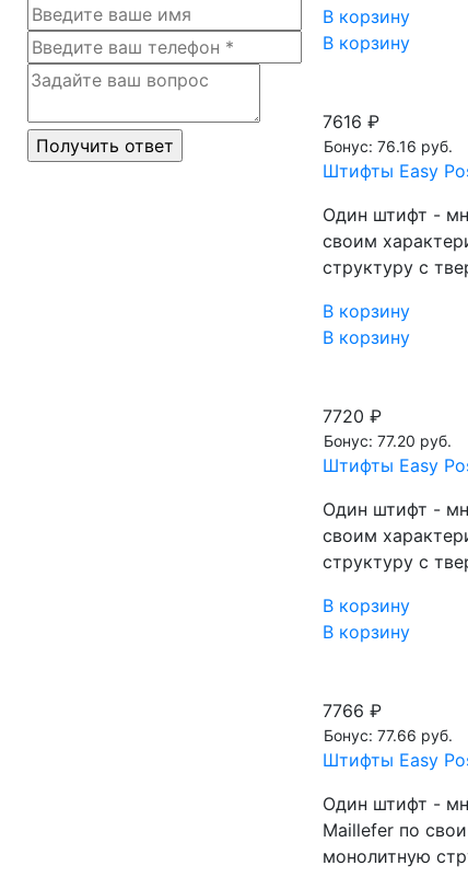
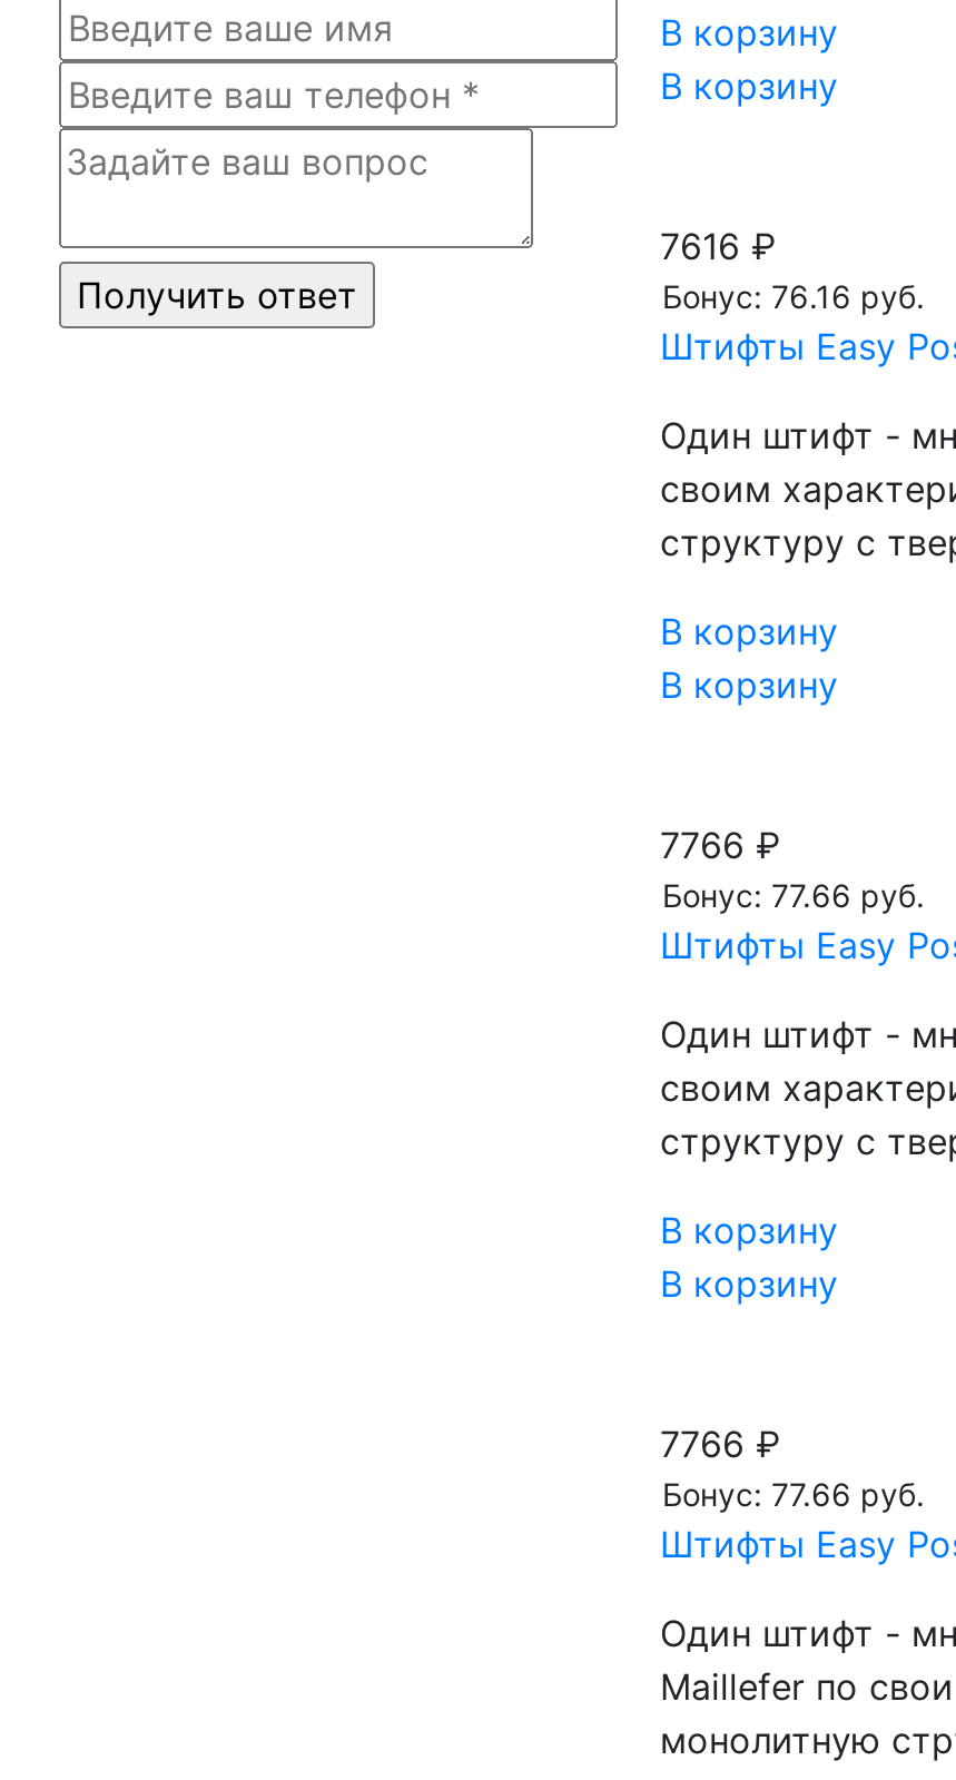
[323,405,382,427] 7720 ₽ -> [660,823,780,868] 7766 ₽
[324,432,452,450] Бонус: 77.20 руб. -> [662,877,925,915] Бонус: 77.66 руб.

